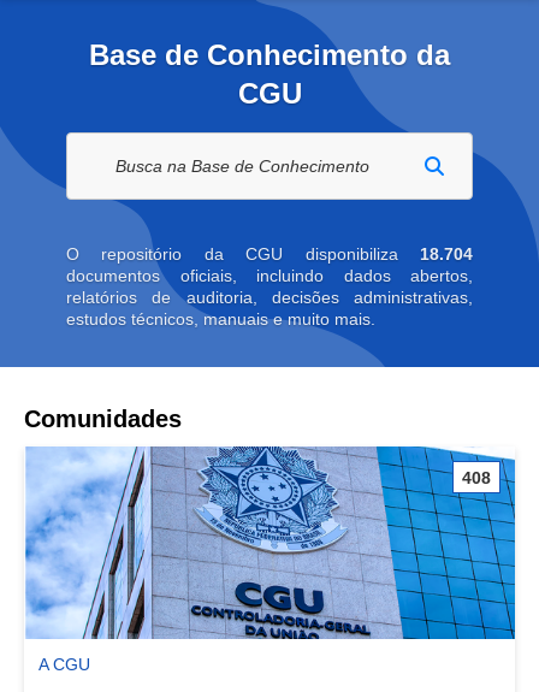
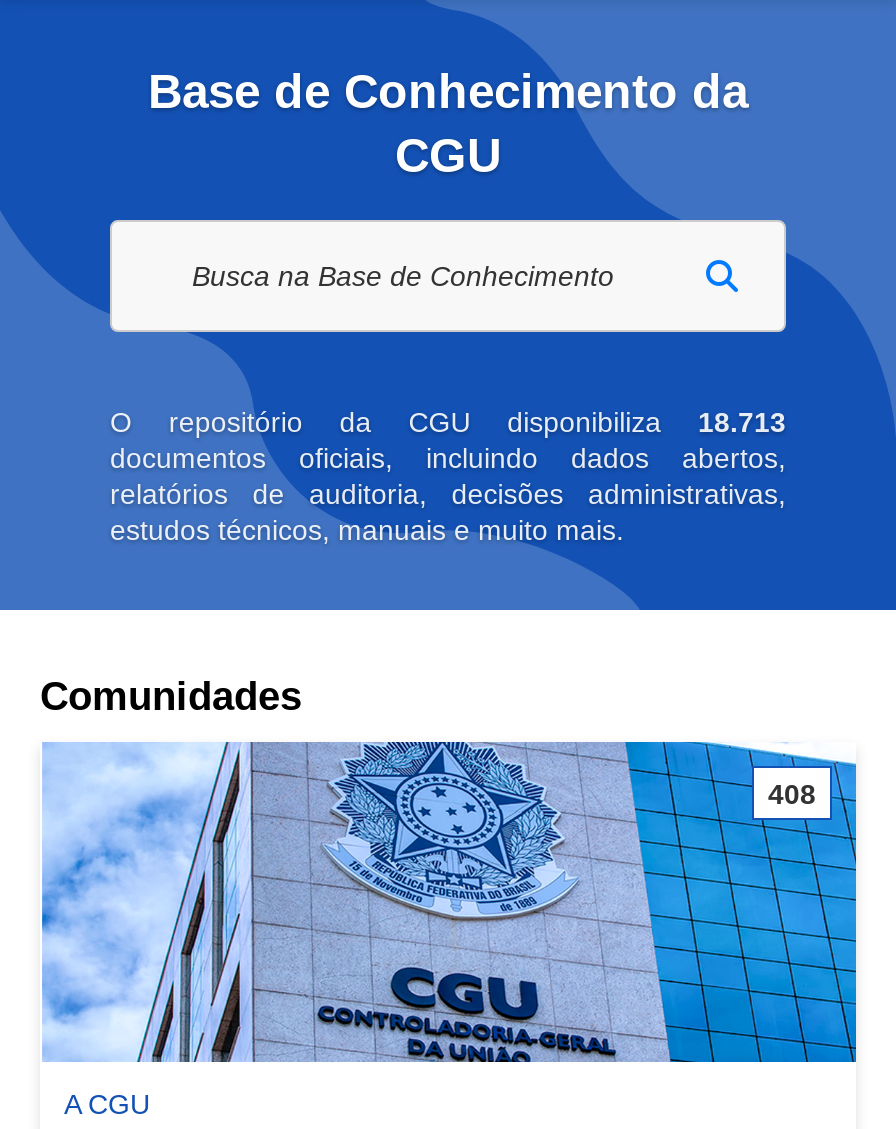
[66,244,473,264] O repositório da CGU disponibiliza 18.704 -> [110,406,786,438] O repositório da CGU disponibiliza 18.713

